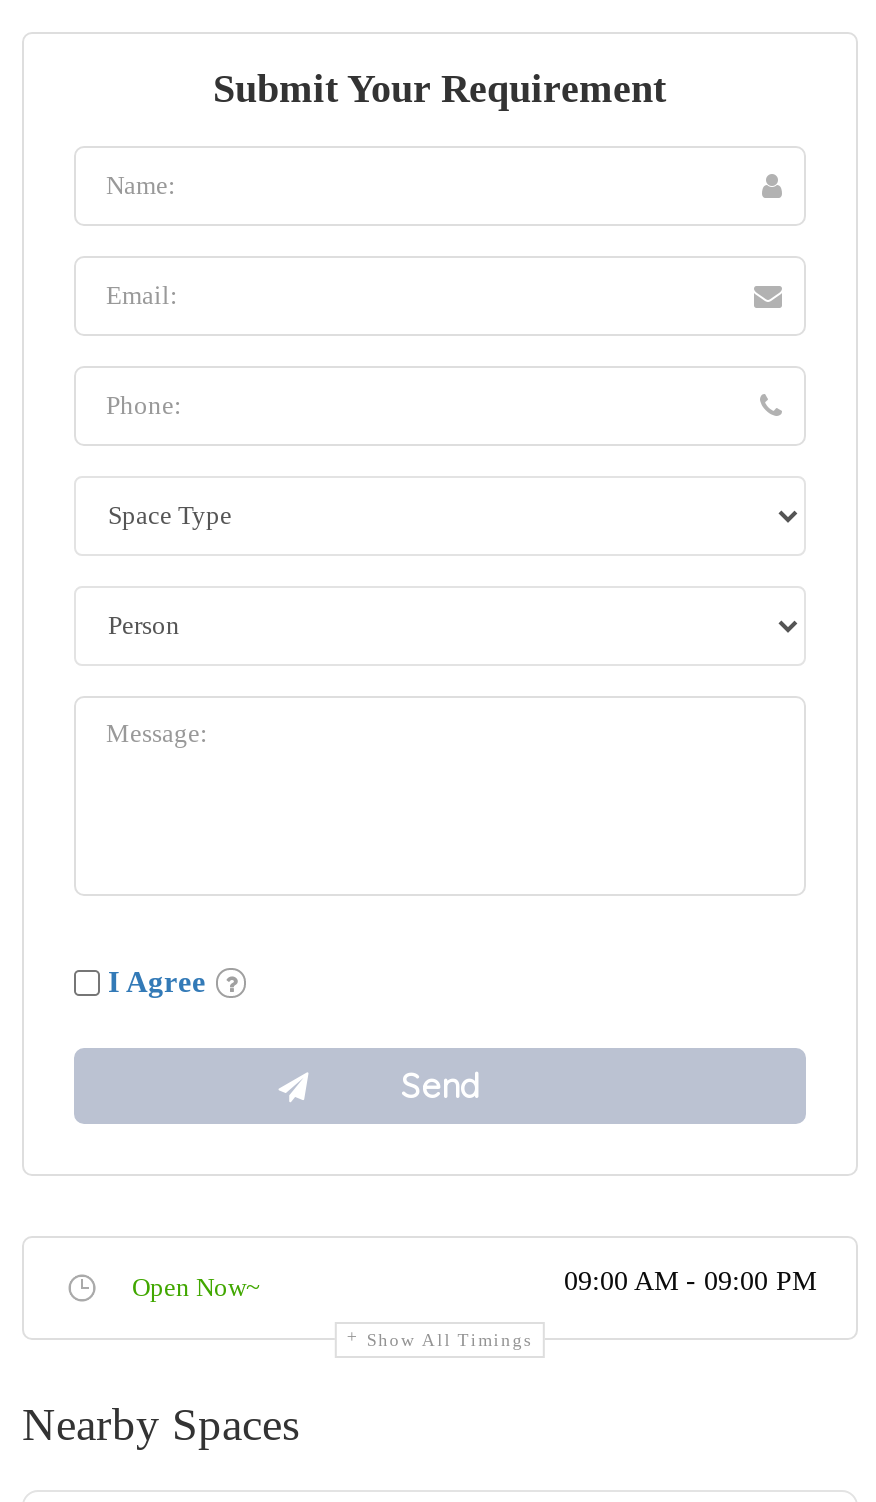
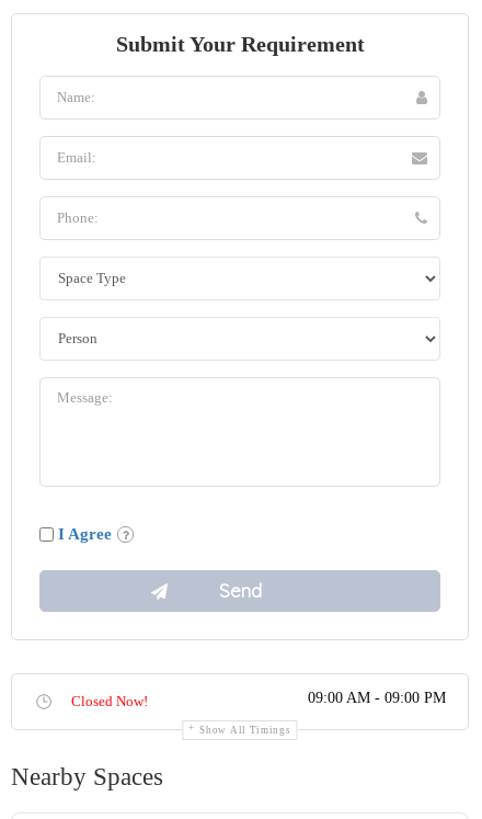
[132,1271,260,1301] Open Now~ -> [71,692,148,709] Closed Now!

